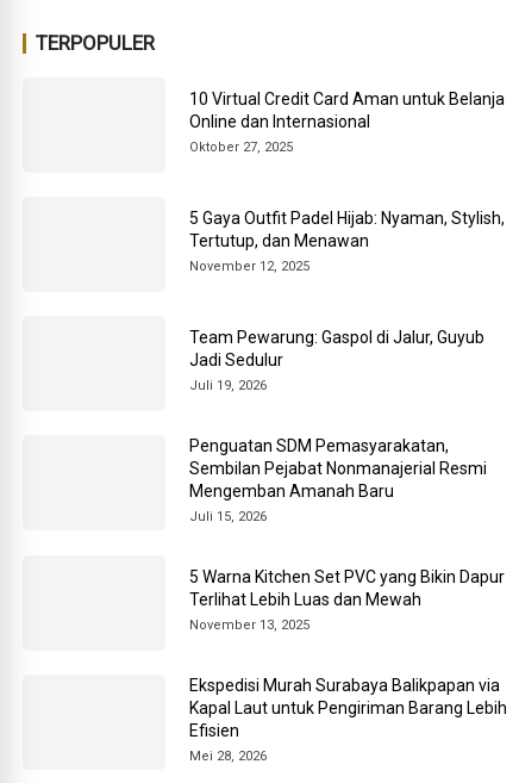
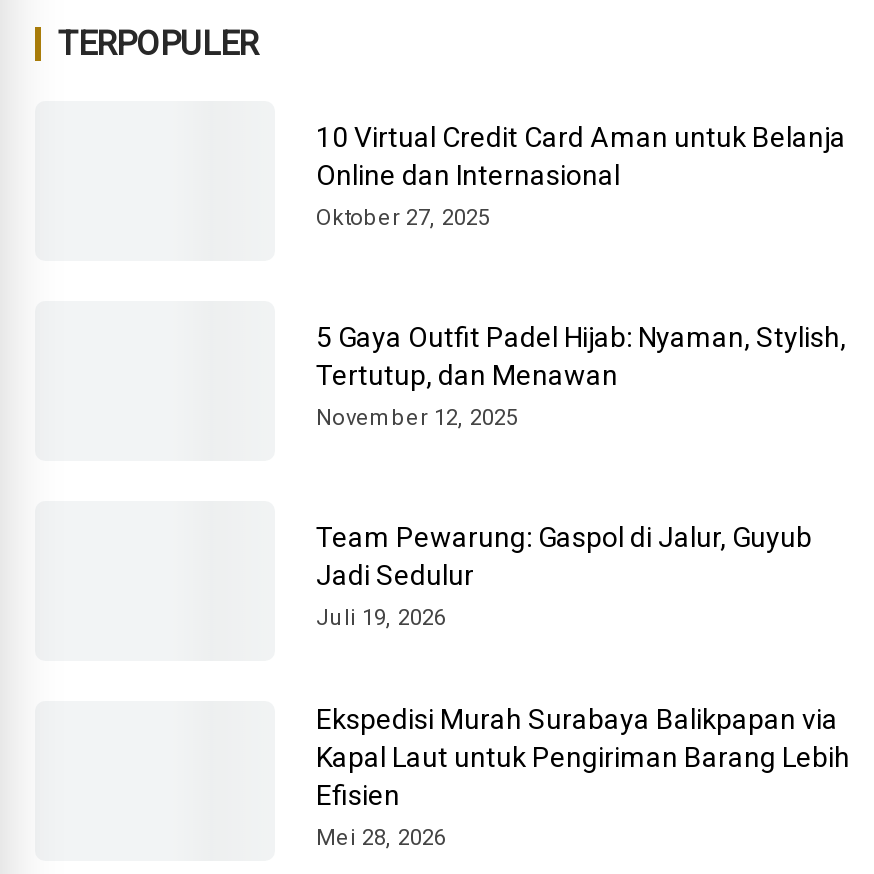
[190,436,505,633] Penguatan SDM Pemasyarakatan, | Sembilan Pejabat Nonmanajerial Resmi | Mengemban Amanah Baru | Juli 15, 2026 | 5 Warna Kitchen Set PVC yang Bikin Dapur | Terlihat Lebih Luas dan Mewah | November 13, 2025 -> none

